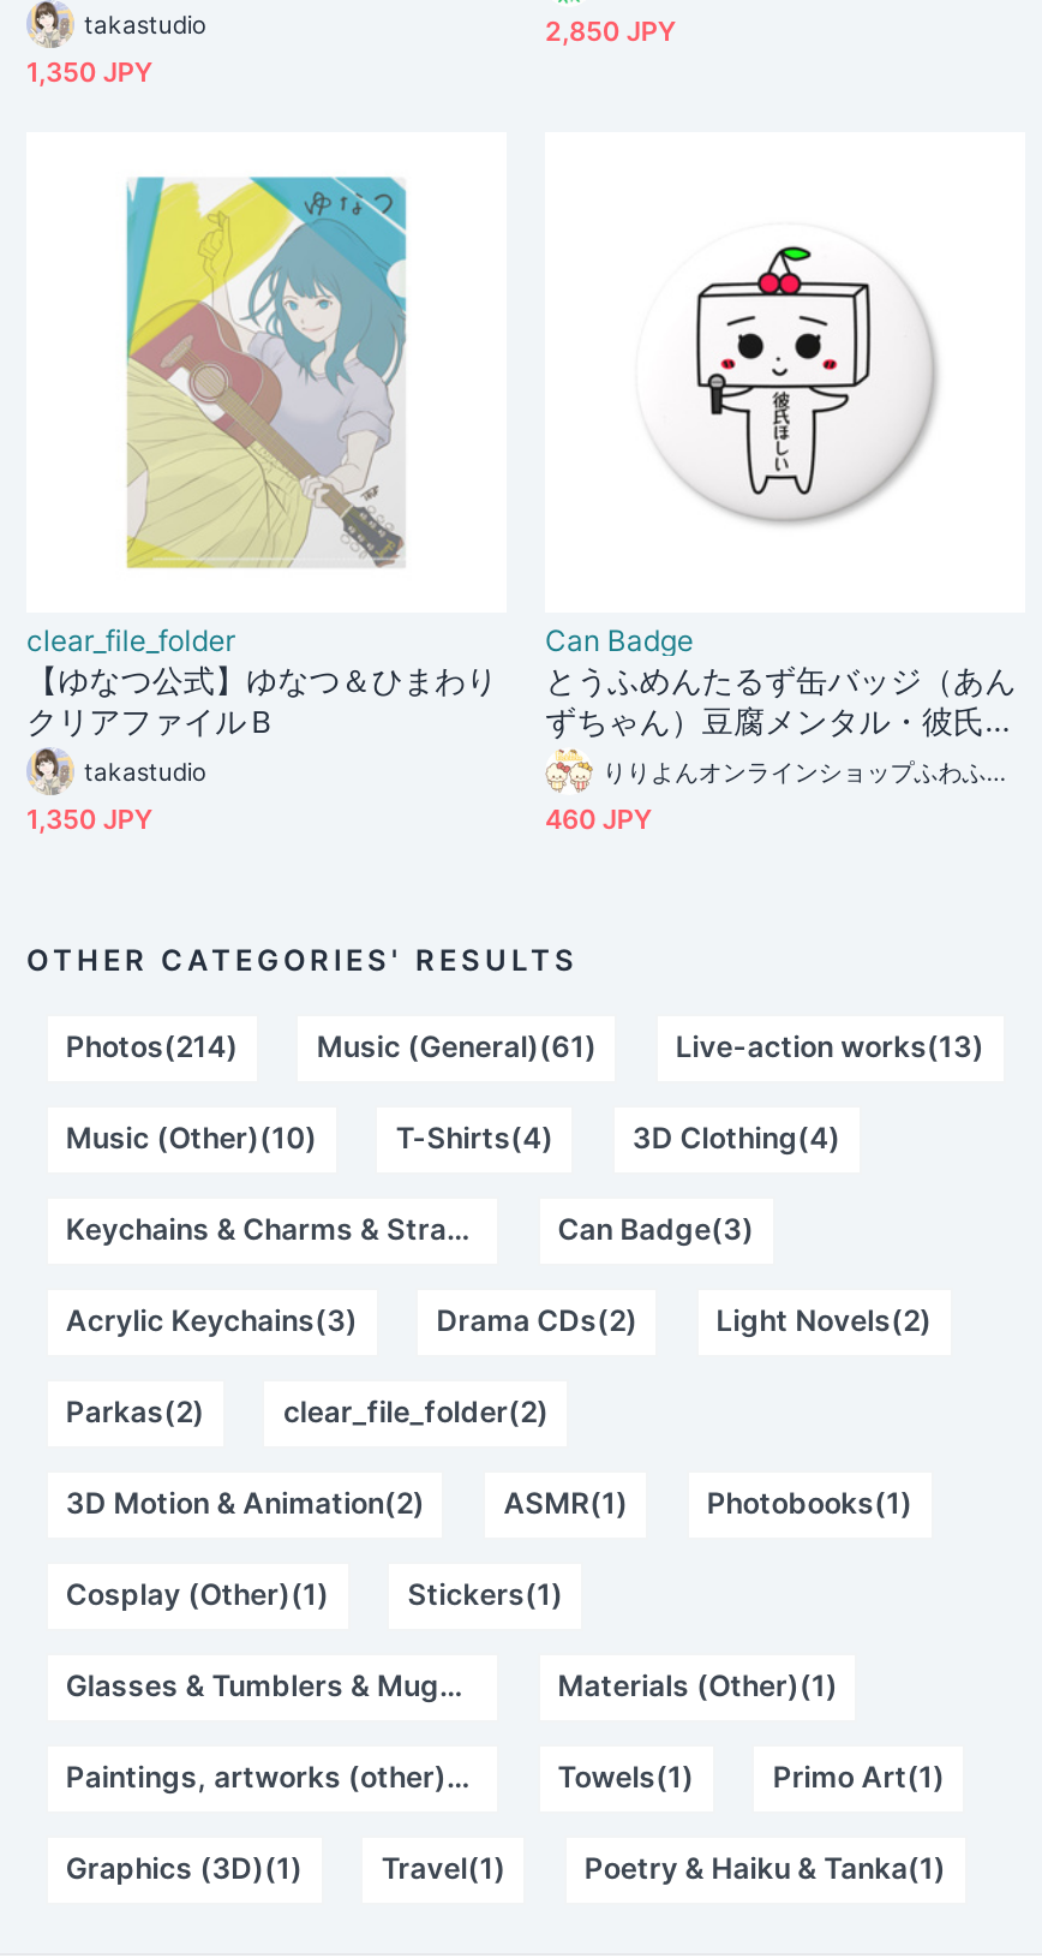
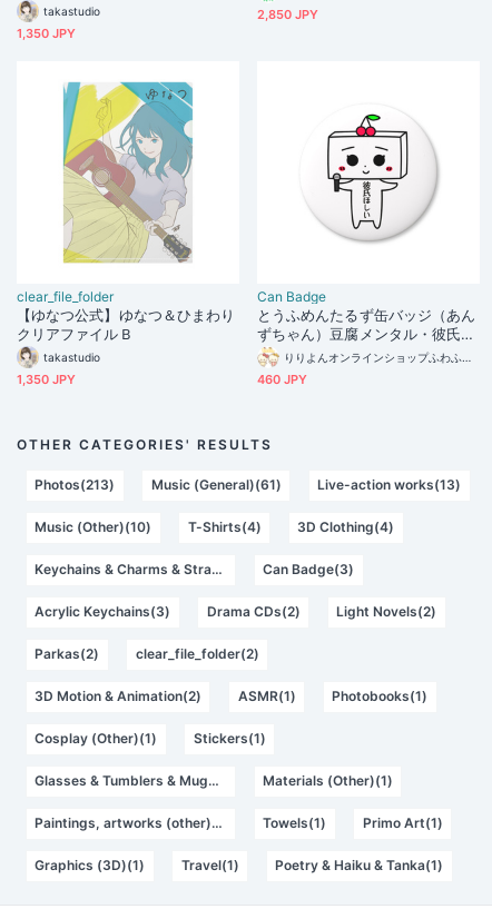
[66,1028,238,1065] Photos(214) -> [35,476,115,493] Photos(213)

